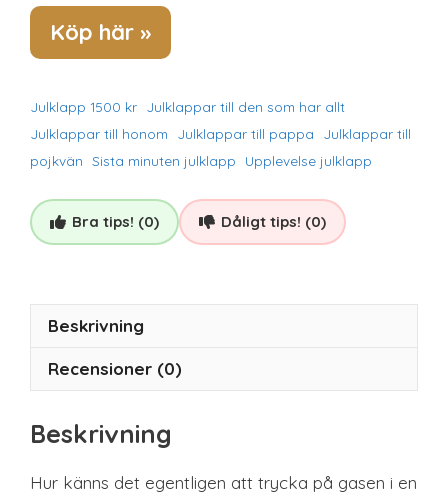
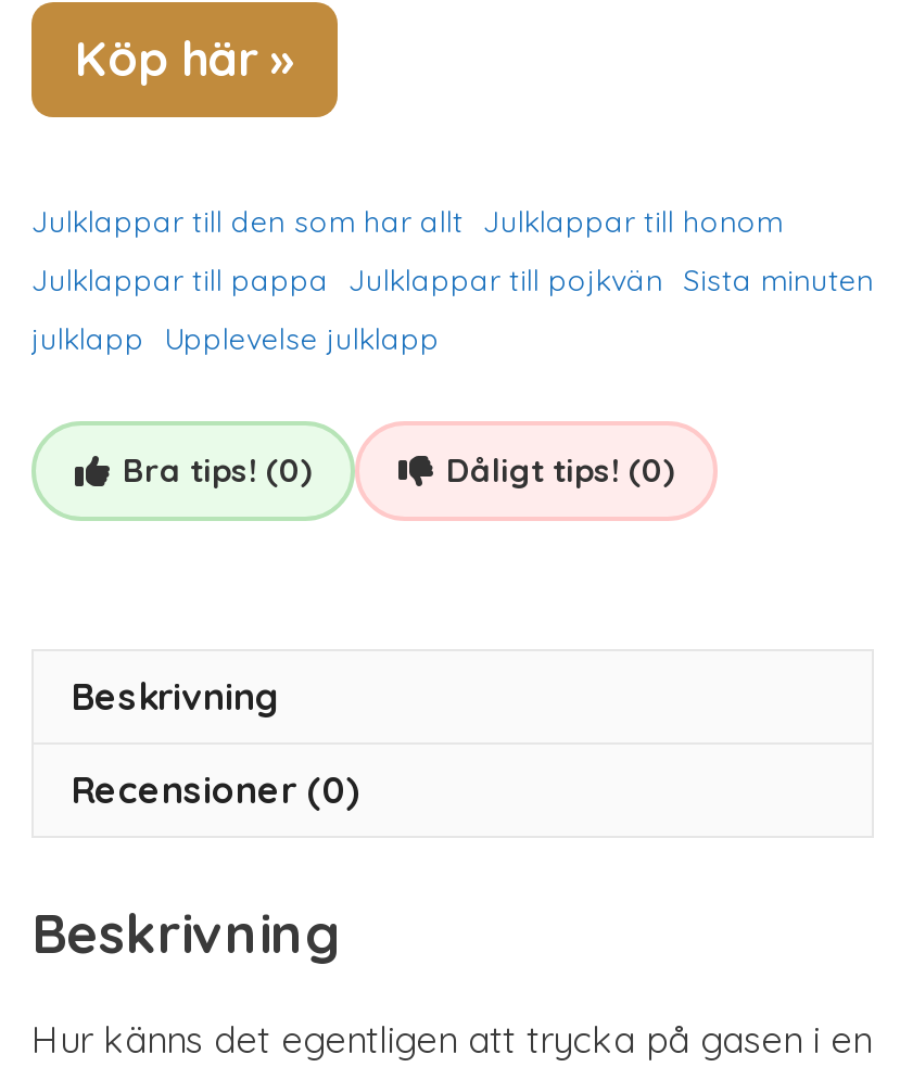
[30,98,345,115] Julklapp 1500 kr Julklappar till den som har allt -> [31,203,783,239] Julklappar till den som har allt Julklappar till honom
[30,125,411,142] Julklappar till honom Julklappar till pappa Julklappar till -> [31,261,874,298] Julklappar till pappa Julklappar till pojkvän Sista minuten
[30,152,372,169] pojkvän Sista minuten julklapp Upplevelse julklapp -> [31,320,440,357] julklapp Upplevelse julklapp

